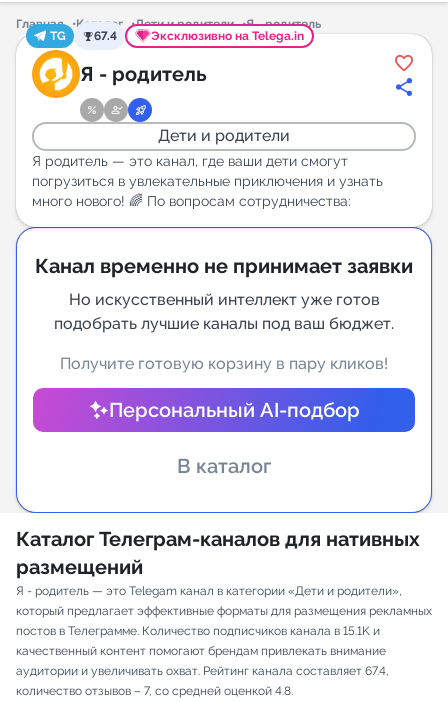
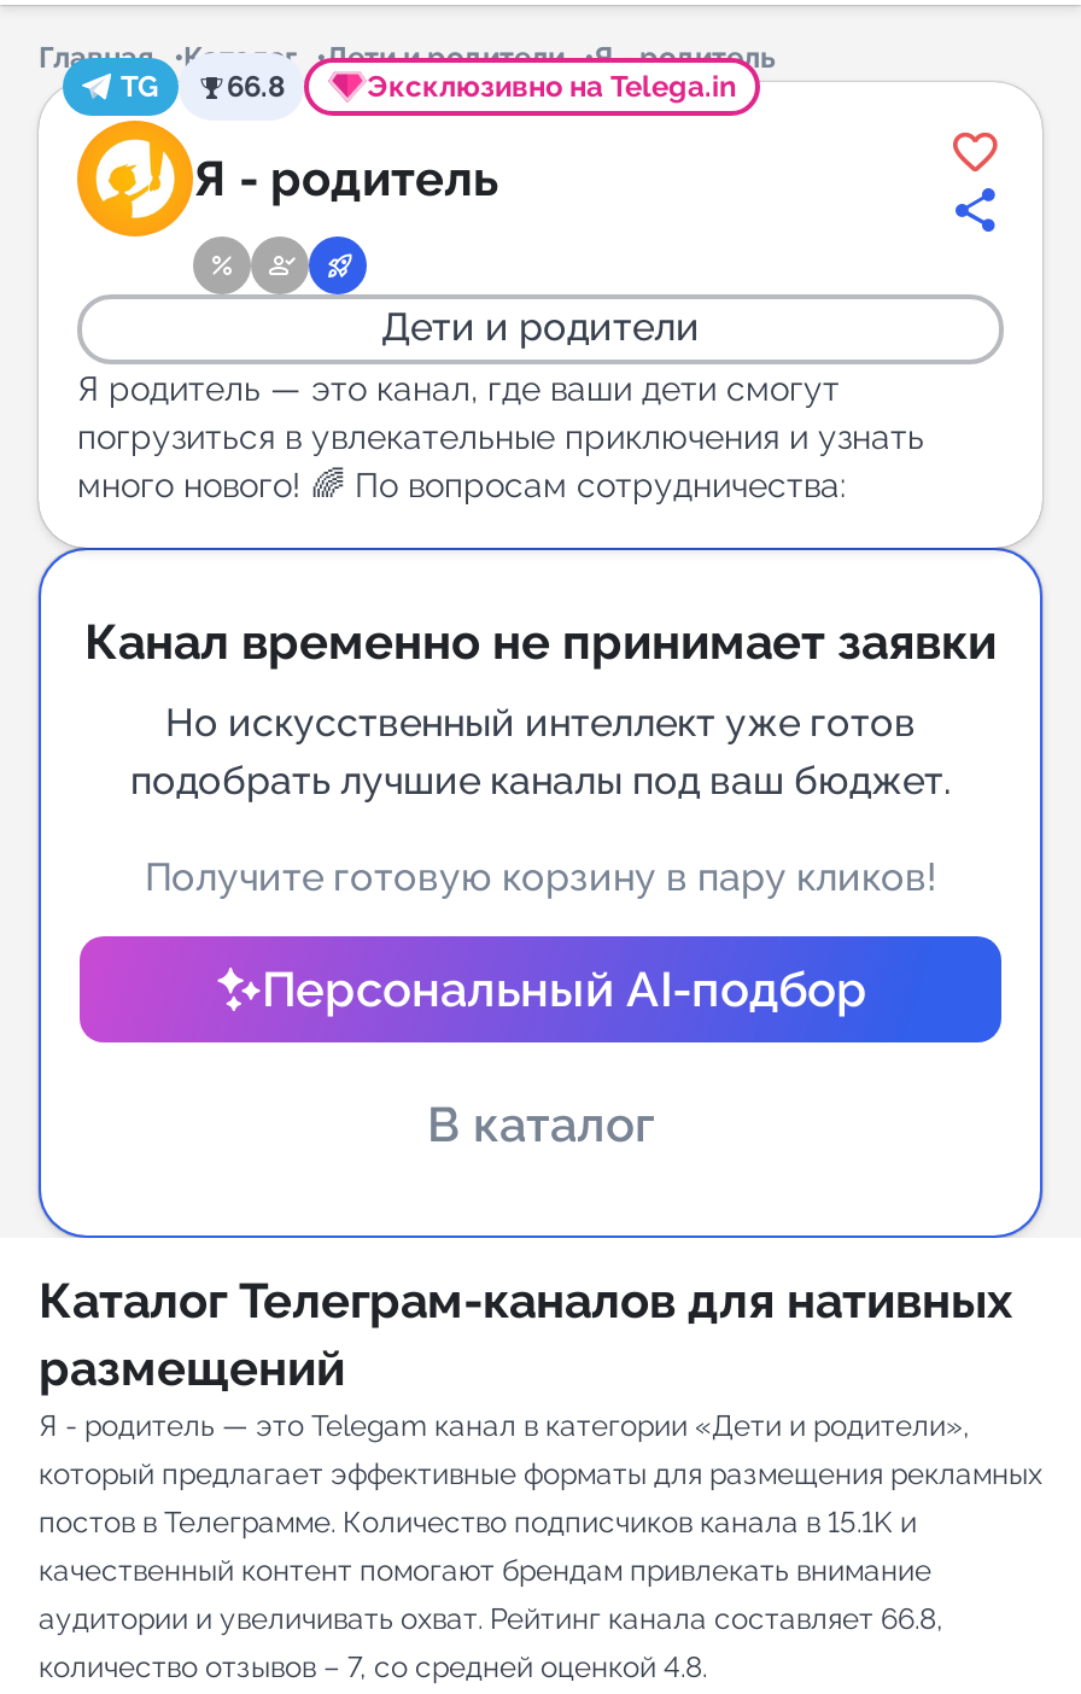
[50,29,117,43] TG 67.4 -> [121,70,285,104] TG 66.8
[16,664,389,678] аудитории и увеличивать охват. Рейтинг канала составляет 67.4, -> [39,1602,943,1636] аудитории и увеличивать охват. Рейтинг канала составляет 66.8,

